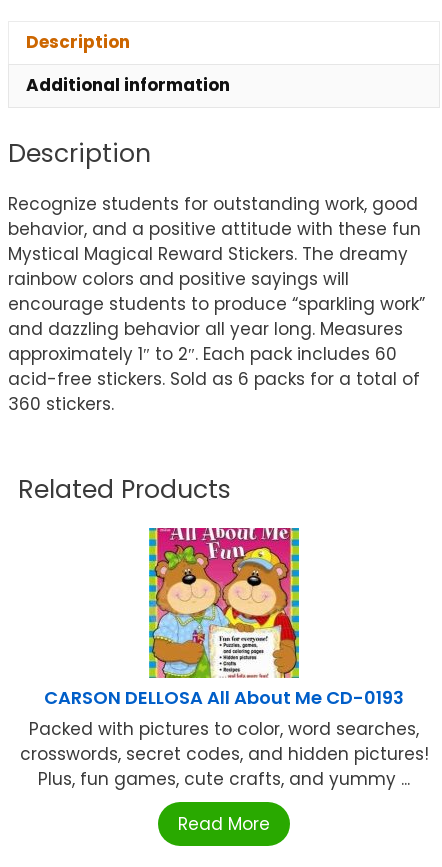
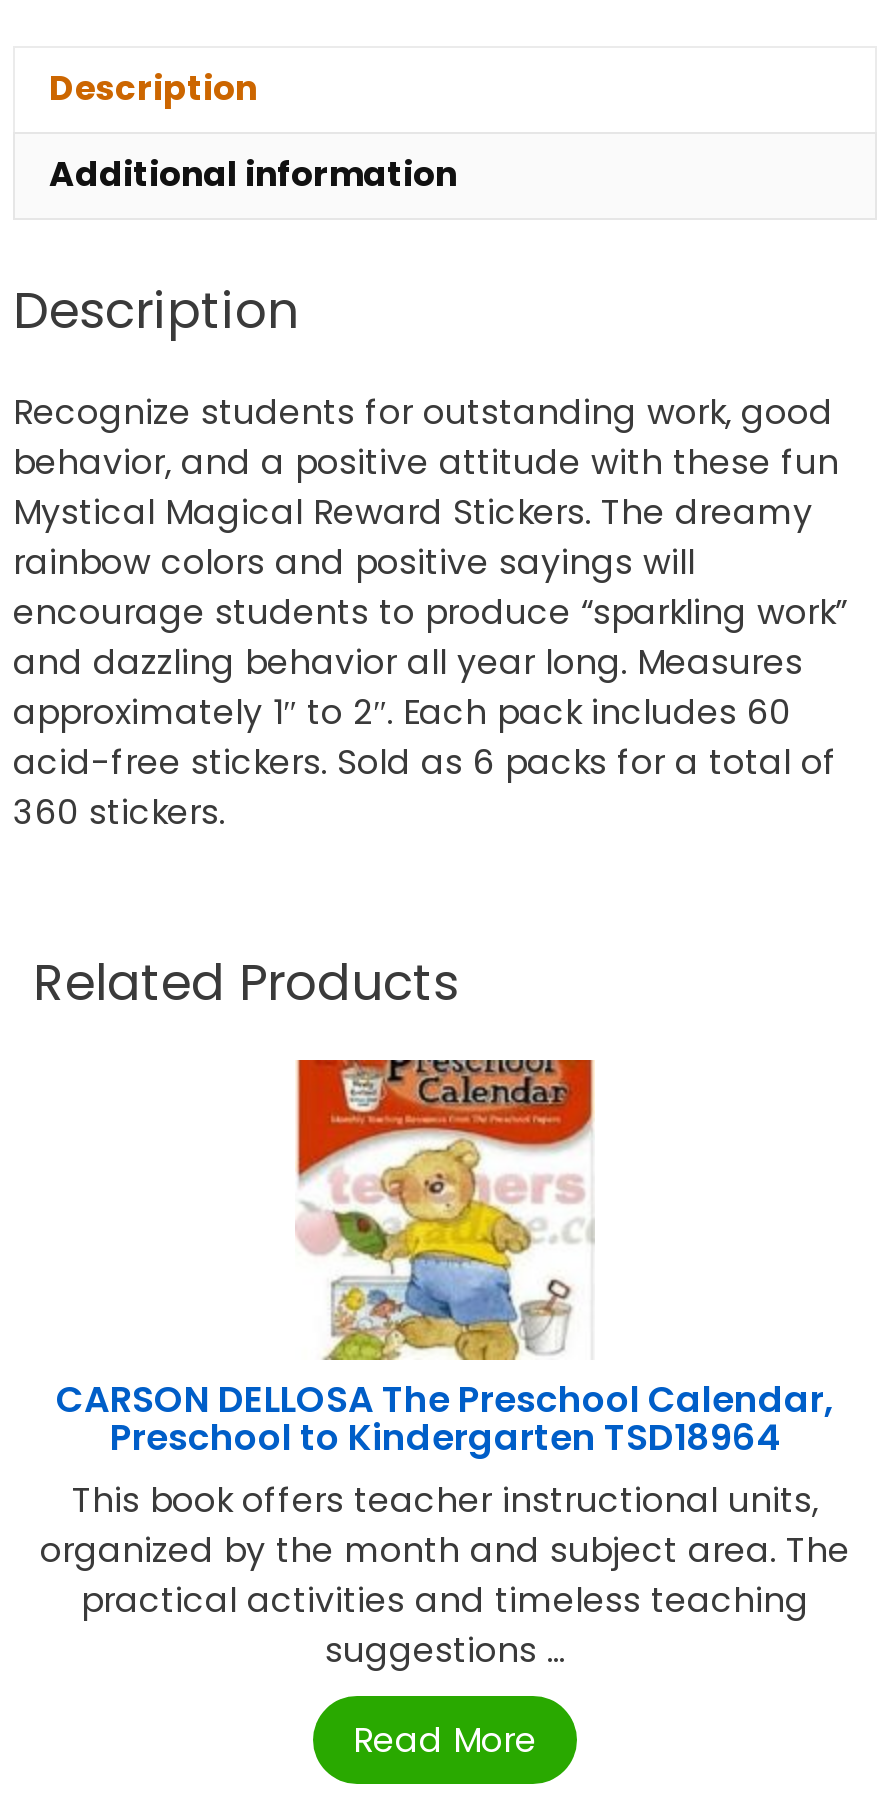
[148,527,300,634] [image] -> [295,1058,595,1360] [image]
[19,685,428,791] CARSON DELLOSA All About Me CD-0193 | Packed with pictures to color, word searches, | crosswords, secret codes, and hidden pictures! | Plus, fun games, cute crafts, and yummy ... -> [40,1375,850,1675] CARSON DELLOSA The Preschool Calendar, | Preschool to Kindergarten TSD18964 | This book offers teacher instructional units, | organized by the month and subject area. The | practical activities and timeless teaching | suggestions ...

